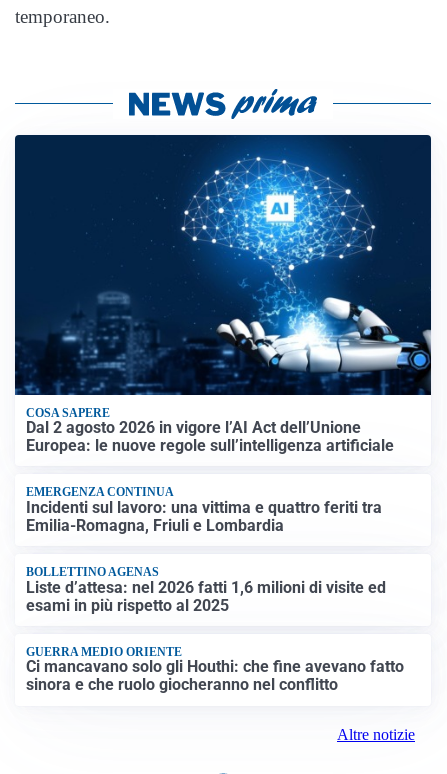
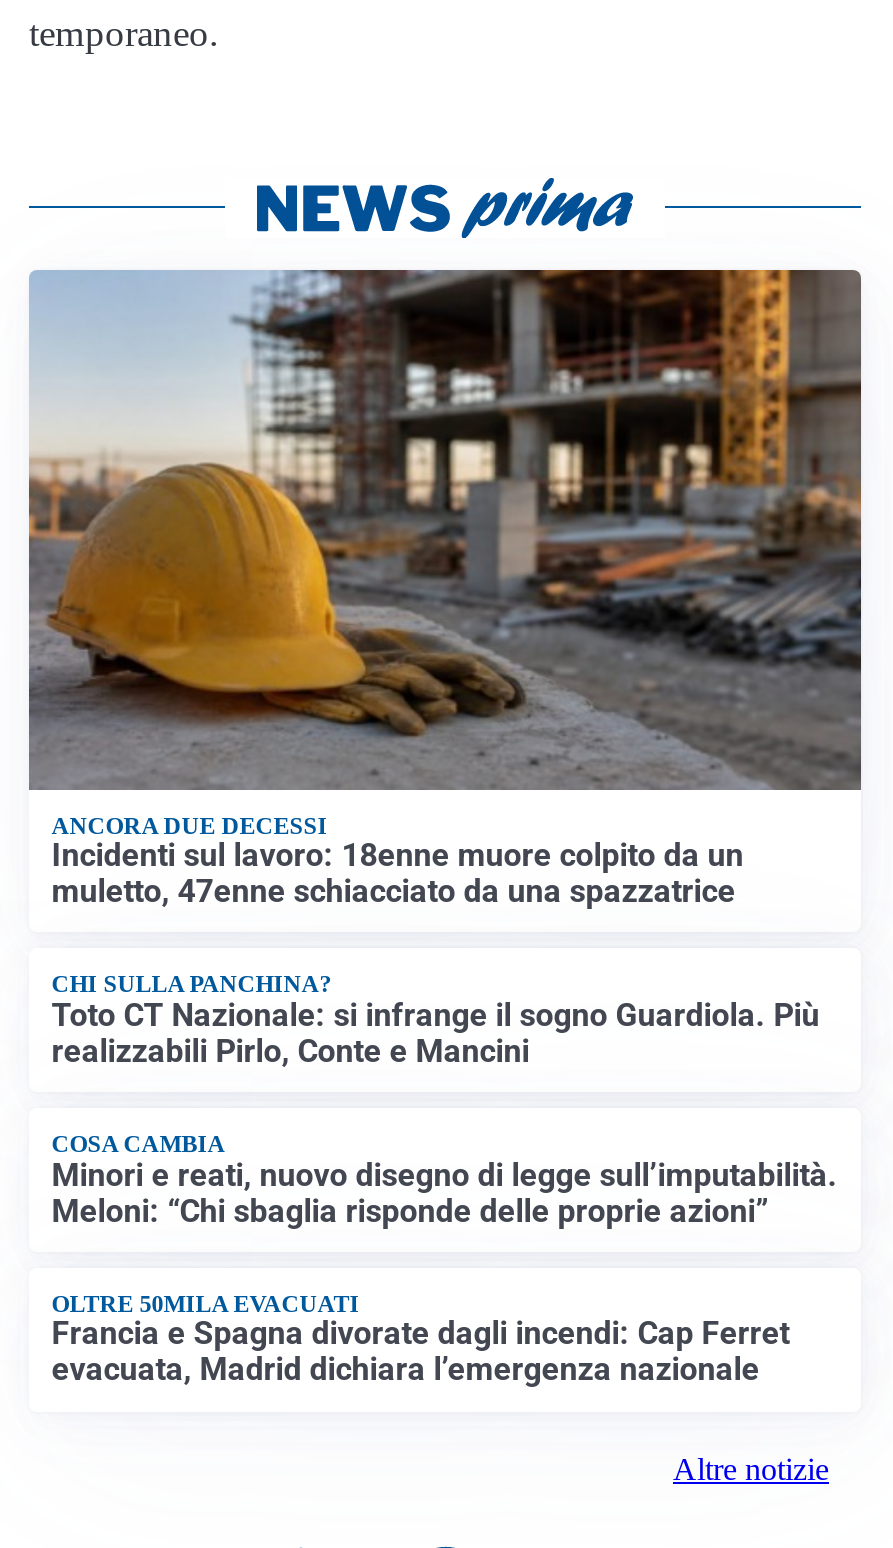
[14,134,432,455] [image] | COSA SAPERE | Dal 2 agosto 2026 in vigore l’AI Act dell’Unione | Europea: le nuove regole sull’intelligenza artificiale -> [27,268,863,910] [image] | ANCORA DUE DECESSI | Incidenti sul lavoro: 18enne muore colpito da un | muletto, 47enne schiacciato da una spazzatrice
[26,485,382,535] EMERGENZA CONTINUA | Incidenti sul lavoro: una vittima e quattro feriti tra | Emilia-Romagna, Friuli e Lombardia -> [51,971,819,1070] CHI SULLA PANCHINA? | Toto CT Nazionale: si infrange il sogno Guardiola. Più | realizzabili Pirlo, Conte e Mancini
[26,565,386,615] BOLLETTINO AGENAS | Liste d’attesa: nel 2026 fatti 1,6 milioni di visite ed | esami in più rispetto al 2025 -> [51,1130,837,1229] COSA CAMBIA | Minori e reati, nuovo disegno di legge sull’imputabilità. | Meloni: “Chi sbaglia risponde delle proprie azioni”
[26,645,404,694] GUERRA MEDIO ORIENTE | Ci mancavano solo gli Houthi: che fine avevano fatto | sinora e che ruolo giocheranno nel conflitto -> [51,1290,789,1389] OLTRE 50MILA EVACUATI | Francia e Spagna divorate dagli incendi: Cap Ferret | evacuata, Madrid dichiara l’emergenza nazionale

